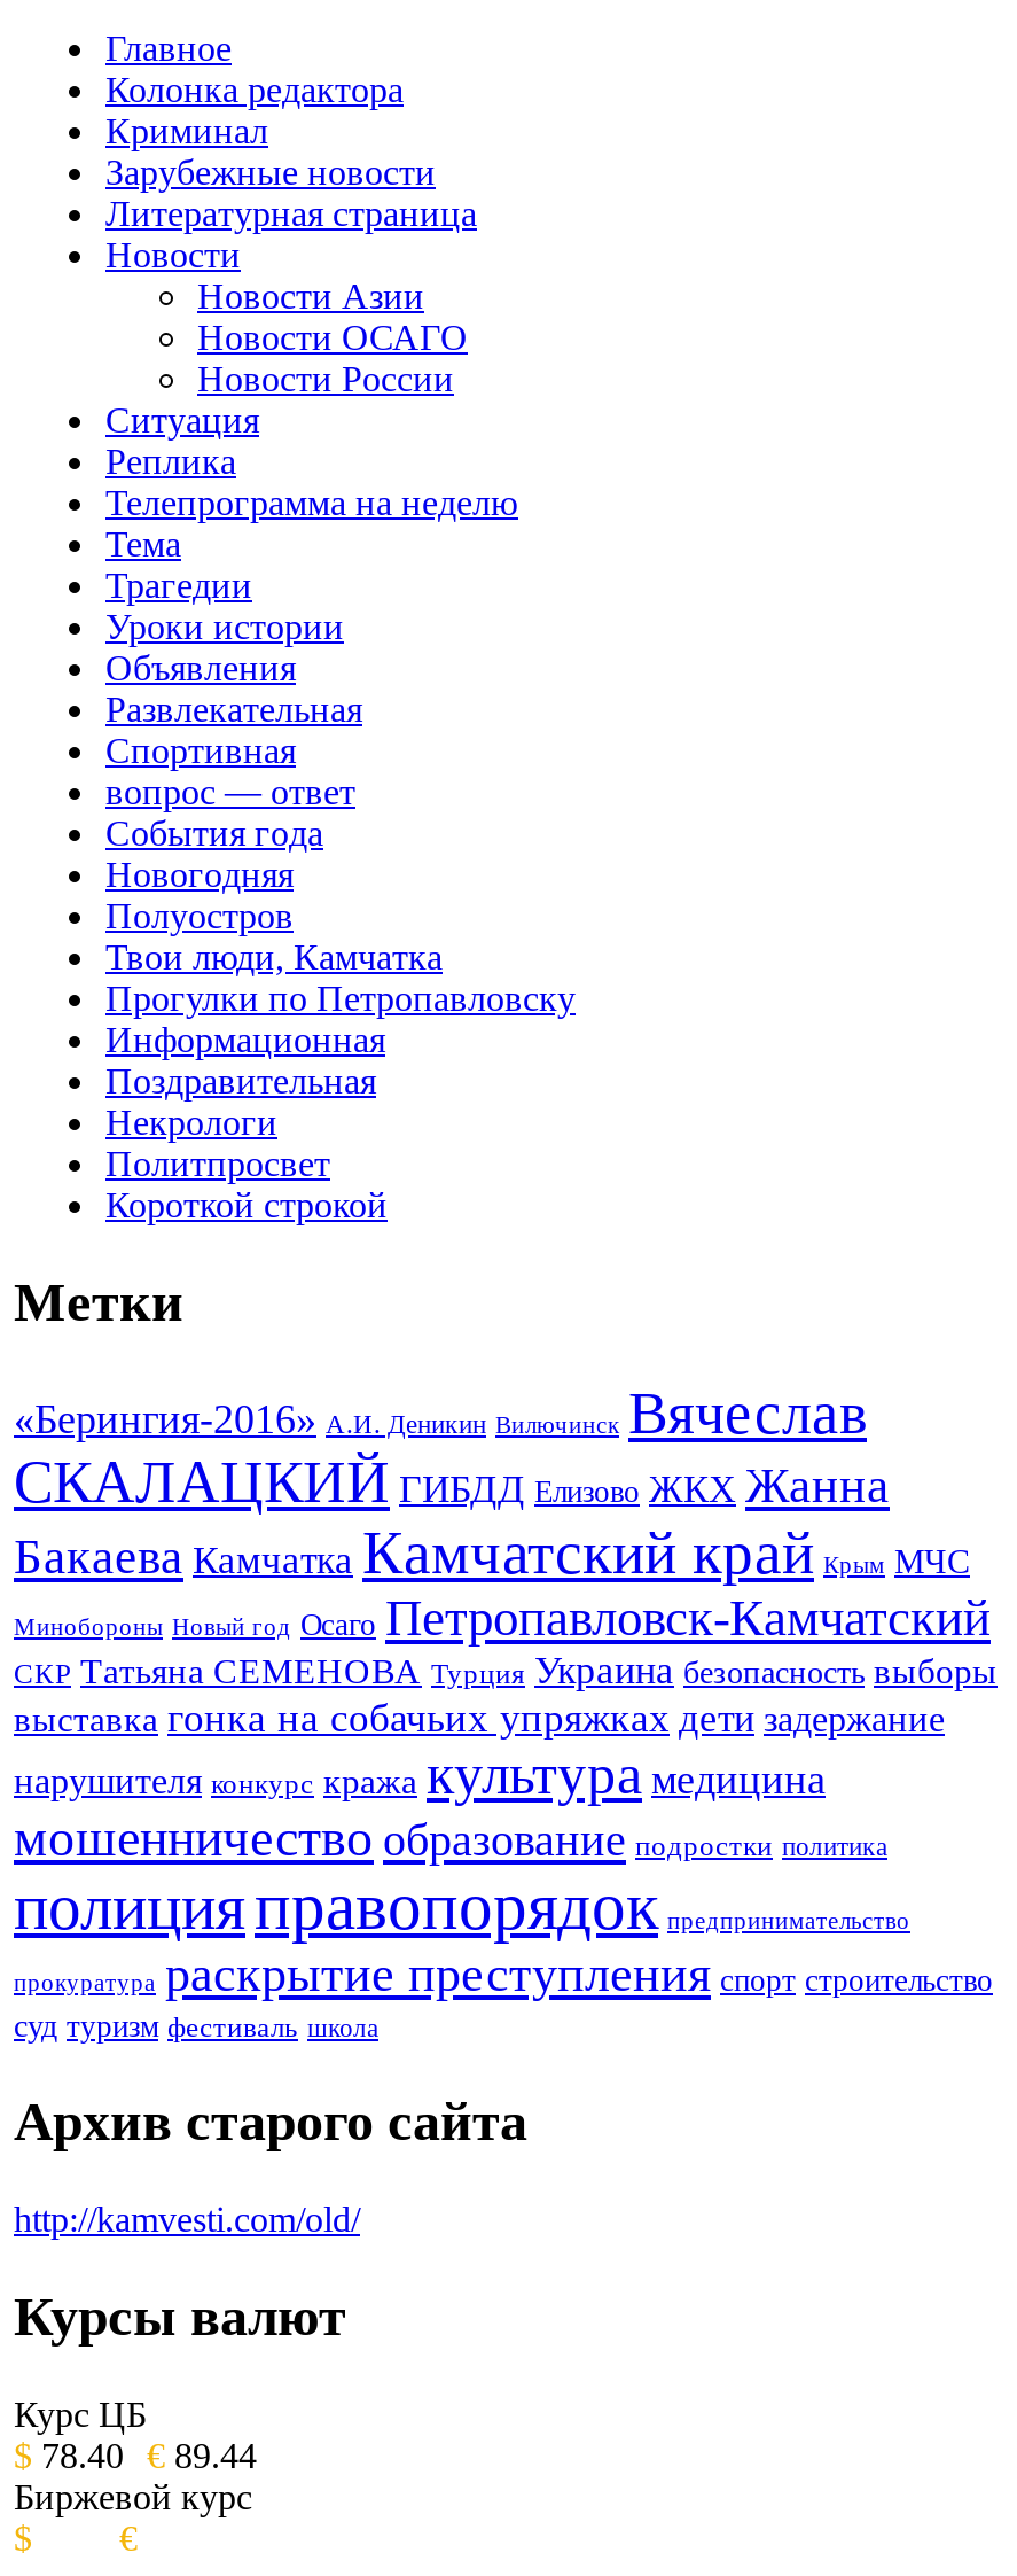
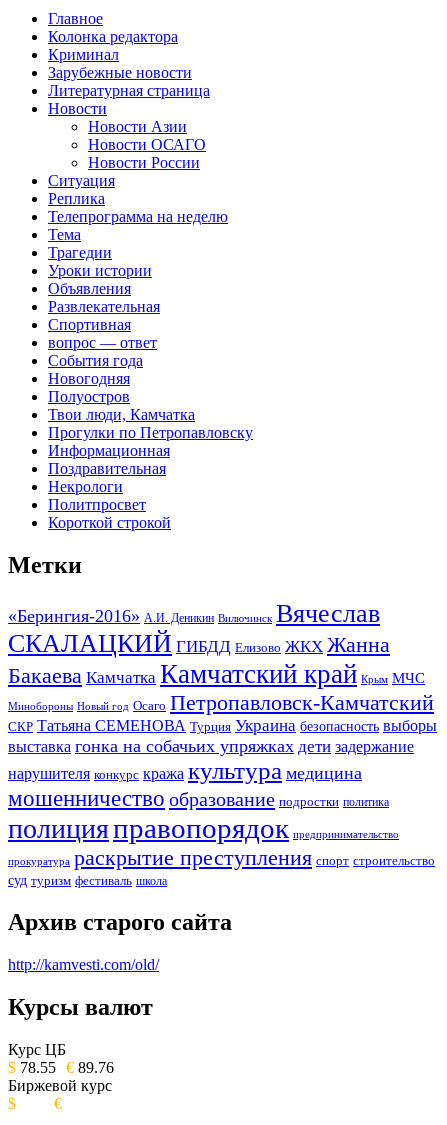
[14,2435,257,2474] $ 78.40 € 89.44 -> [8,1058,114,1075] $ 78.55 € 89.76

